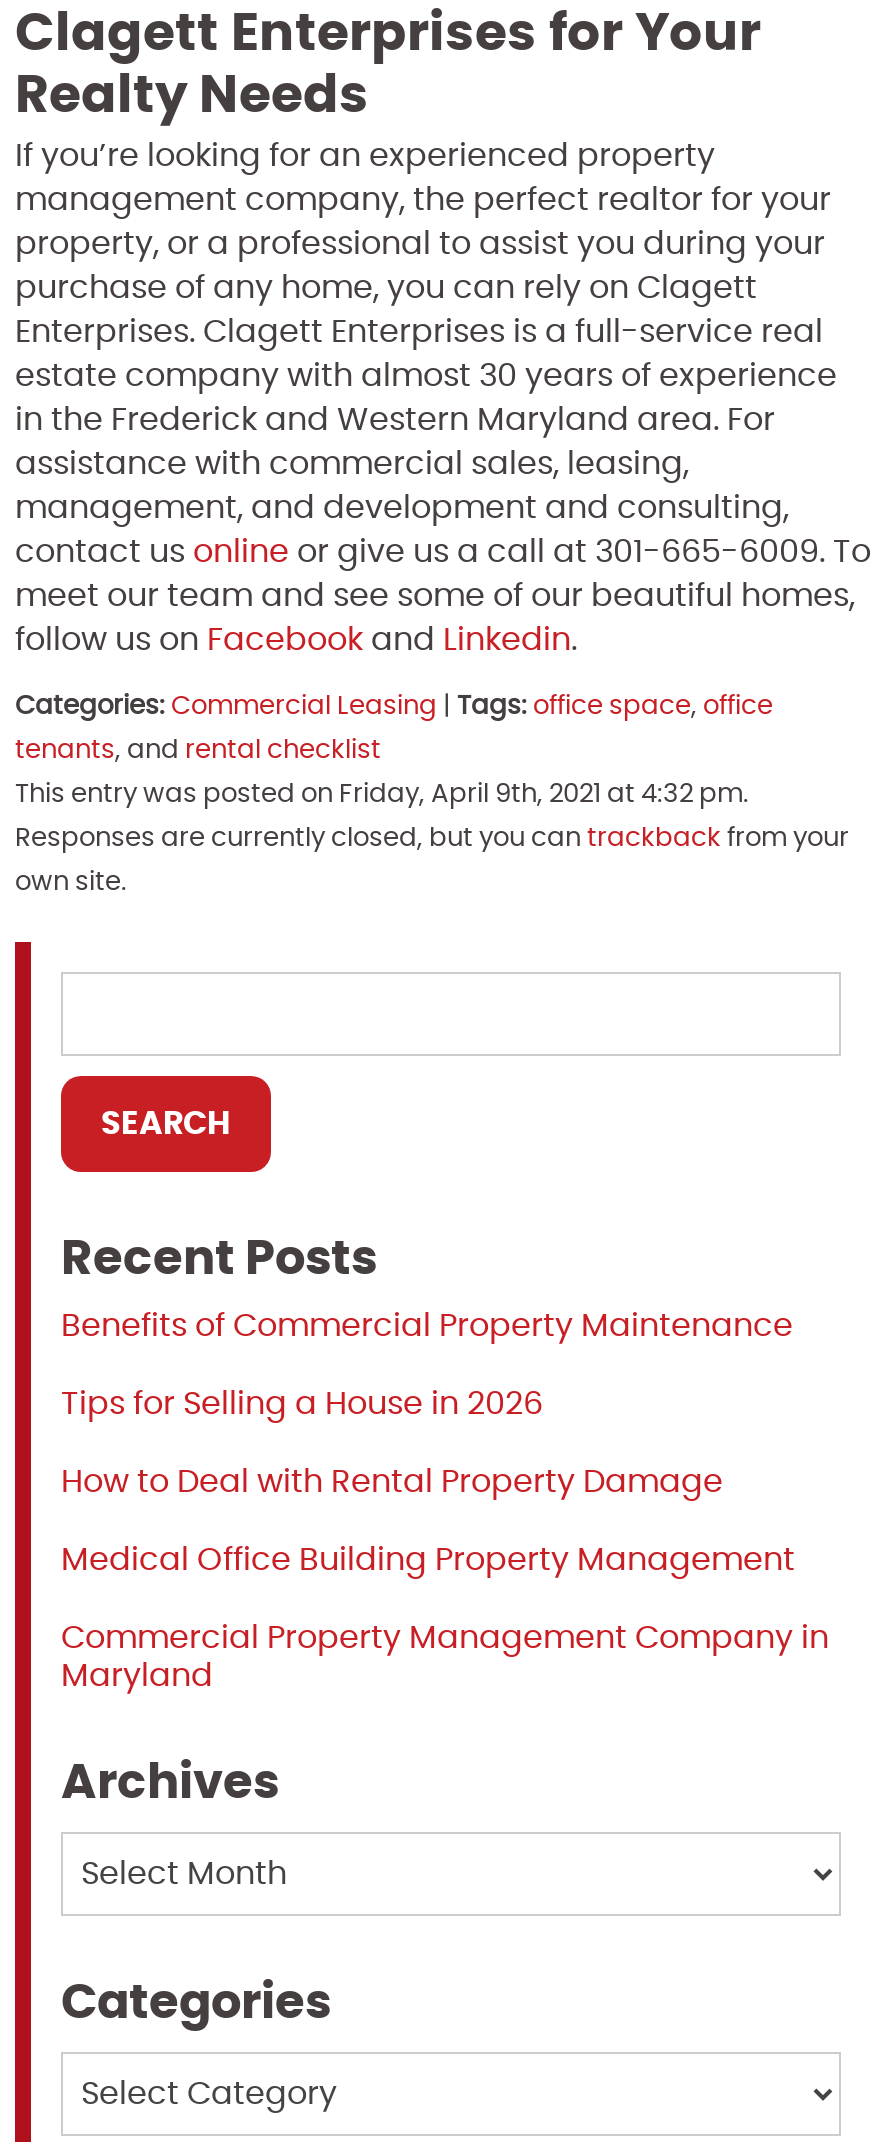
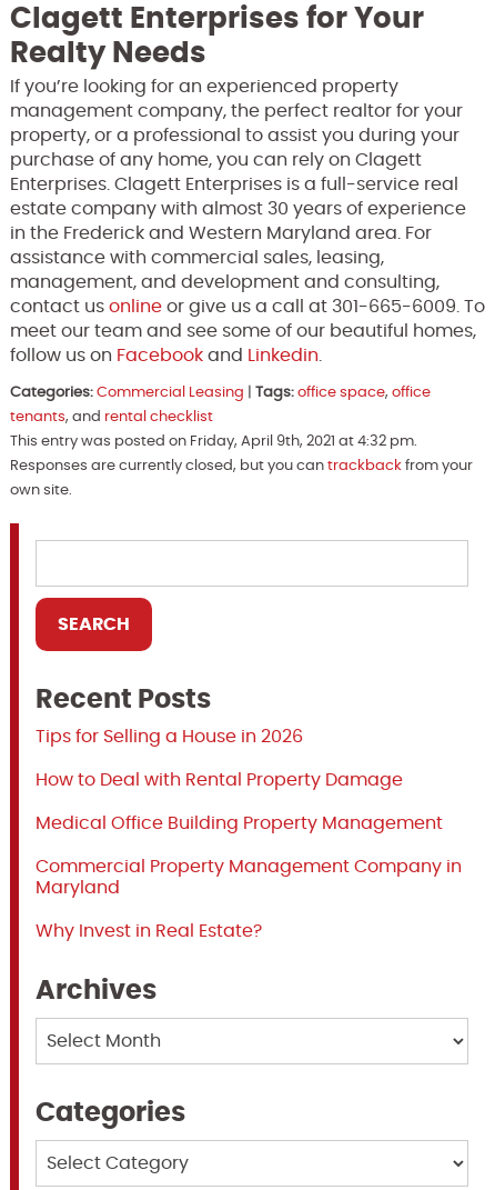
[61,1309,793,1341] Benefits of Commercial Property Maintenance -> none
moved [61,1387,829,1691] -> [36,727,462,896]: Tips for Selling a House in 2026 | How to Deal with Rental Property Damage | Medical Office Building Property Management | Commercial Property Management Company in | Maryland
none -> [36,922,262,940] Why Invest in Real Estate?

